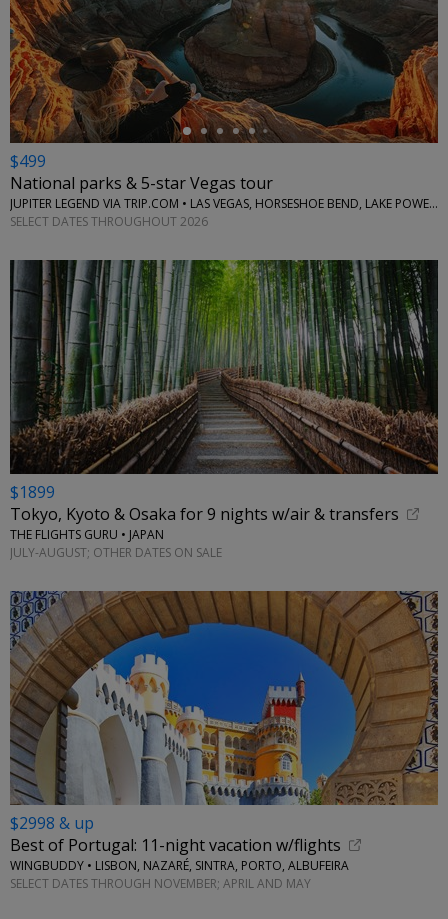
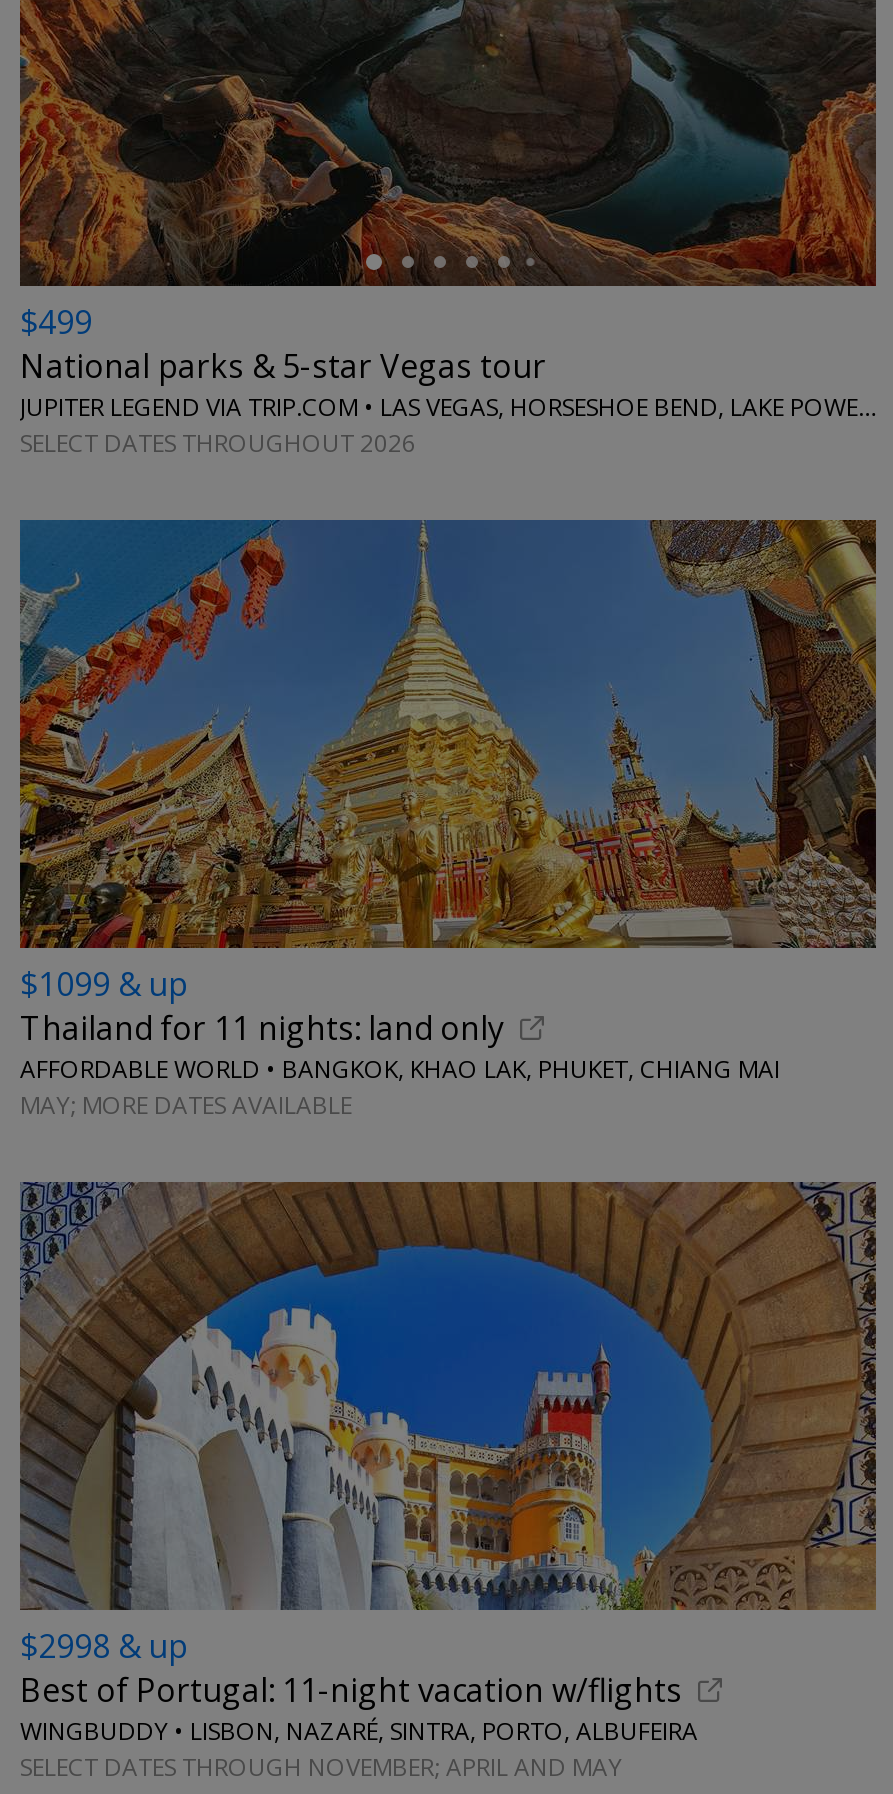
[9,259,439,561] [image] | $1899 | Tokyo, Kyoto & Osaka for 9 nights w/air & transfers | THE FLIGHTS GURU • JAPAN | JULY-AUGUST; OTHER DATES ON SALE -> [18,518,878,1121] [image] | $1099 & up | Thailand for 11 nights: land only | AFFORDABLE WORLD • BANGKOK, KHAO LAK, PHUKET, CHIANG MAI | MAY; MORE DATES AVAILABLE

